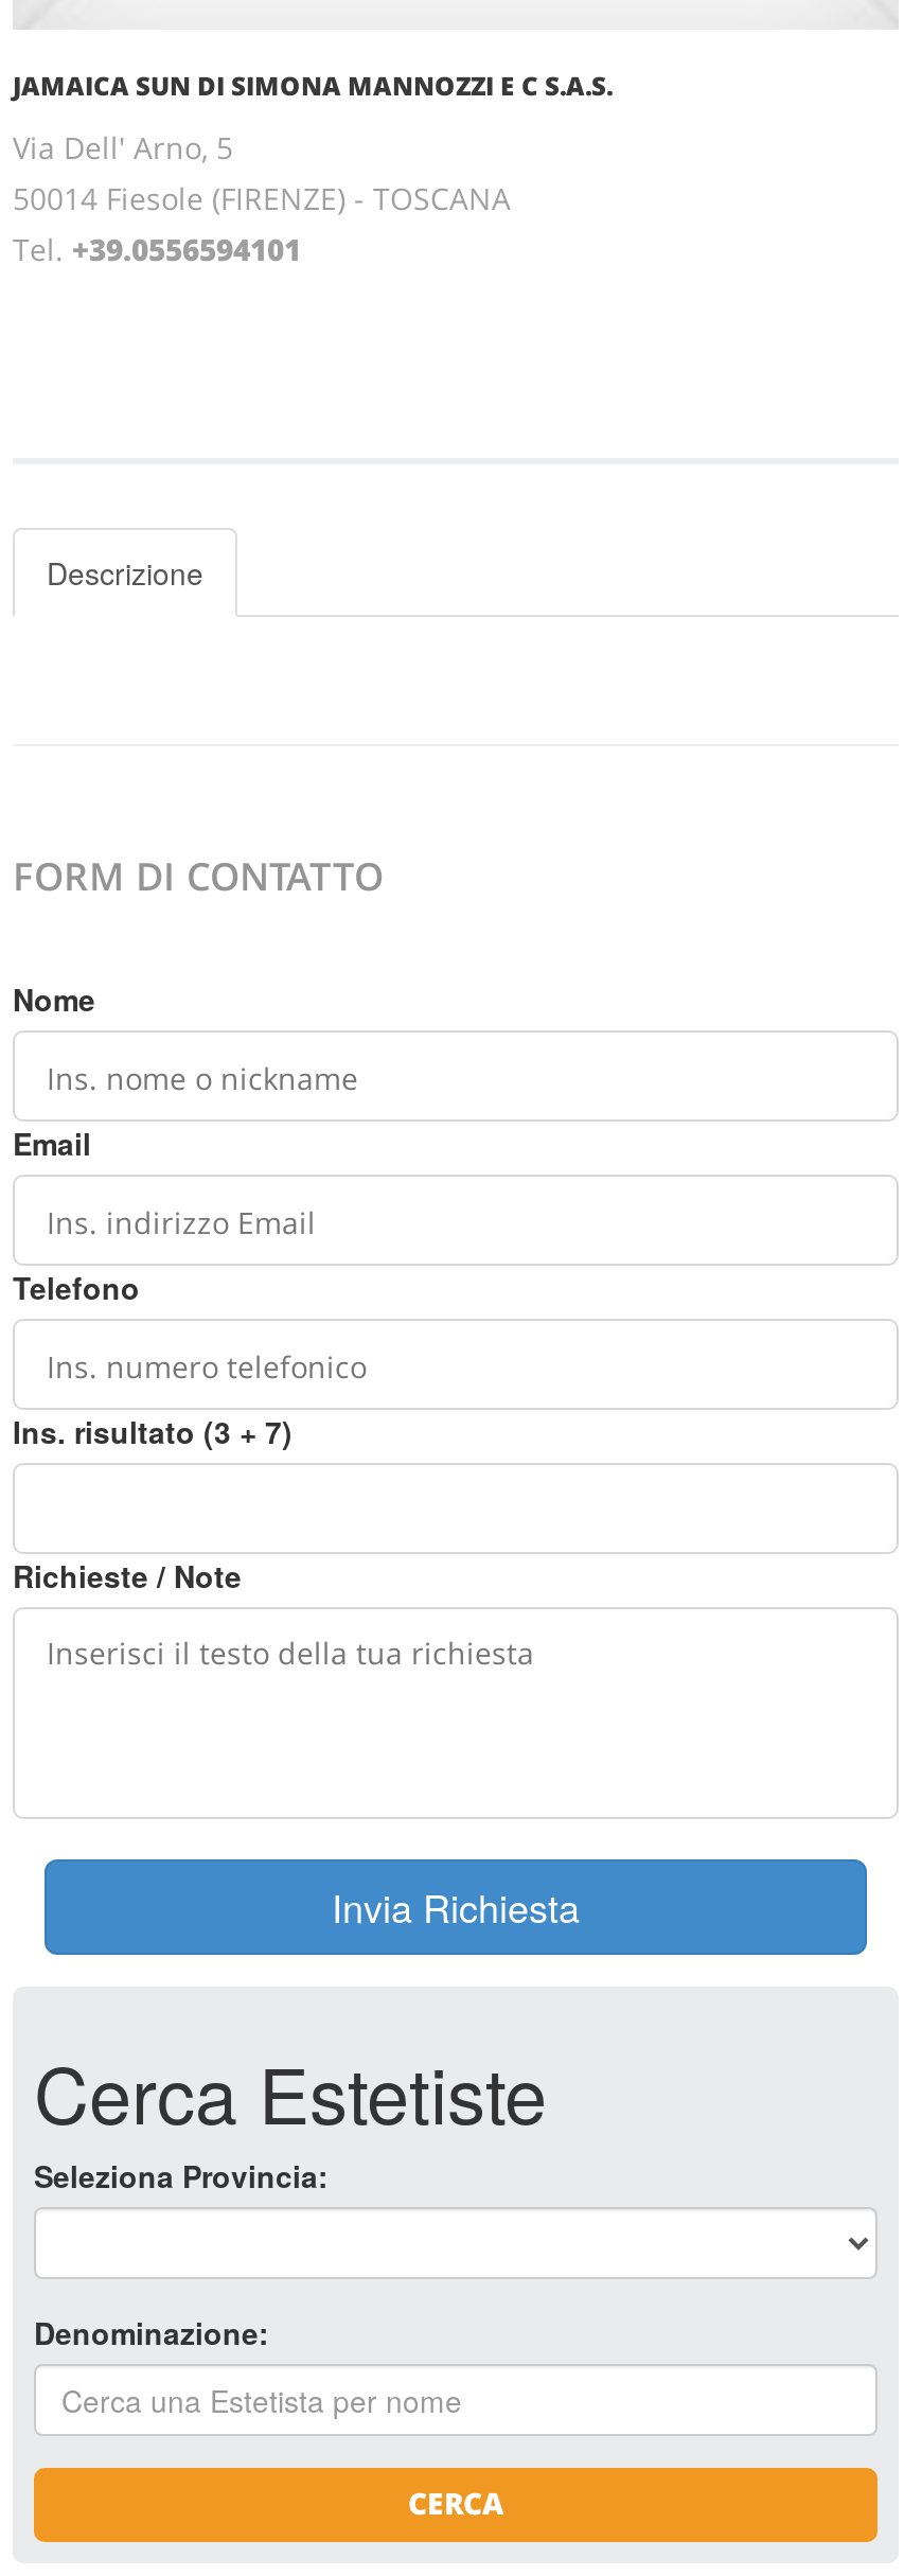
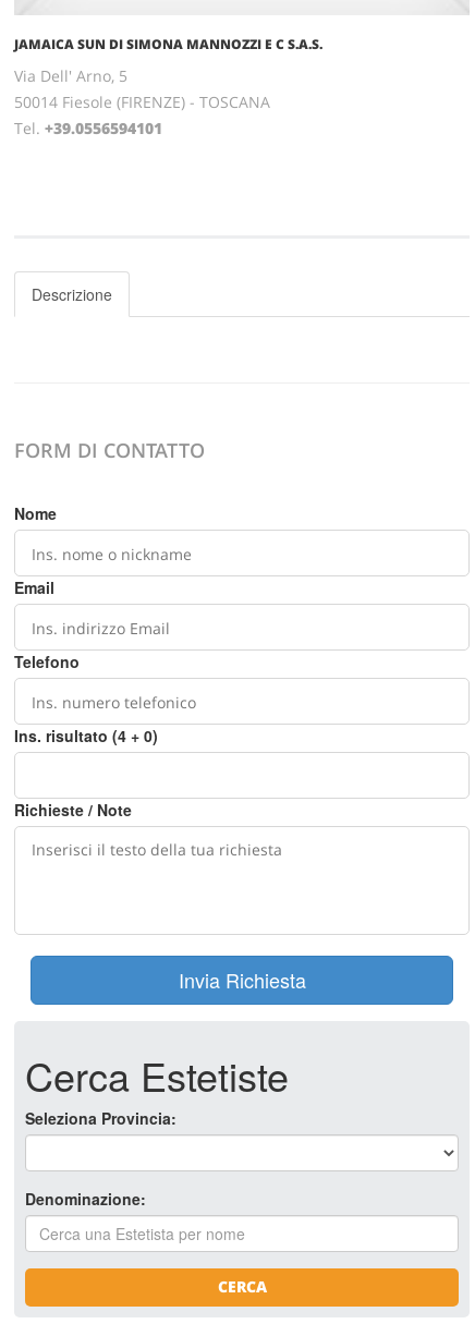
[13,1410,293,1452] Ins. risultato (3 + 7) -> [14,725,158,746] Ins. risultato (4 + 0)

